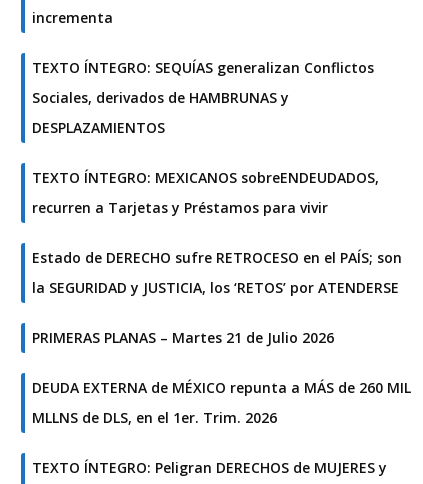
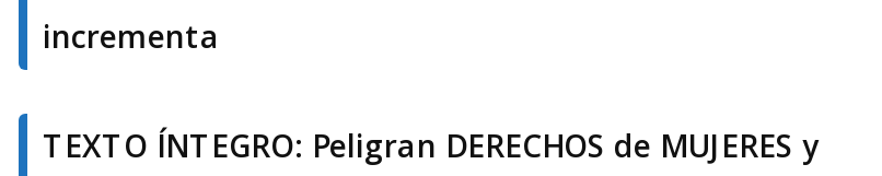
[32,58,411,427] TEXTO ÍNTEGRO: SEQUÍAS generalizan Conflictos | Sociales, derivados de HAMBRUNAS y | DESPLAZAMIENTOS | TEXTO ÍNTEGRO: MEXICANOS sobreENDEUDADOS, | recurren a Tarjetas y Préstamos para vivir | Estado de DERECHO sufre RETROCESO en el PAÍS; son | la SEGURIDAD y JUSTICIA, los ‘RETOS’ por ATENDERSE | PRIMERAS PLANAS – Martes 21 de Julio 2026 | DEUDA EXTERNA de MÉXICO repunta a MÁS de 260 MIL | MLLNS de DLS, en el 1er. Trim. 2026 -> none

